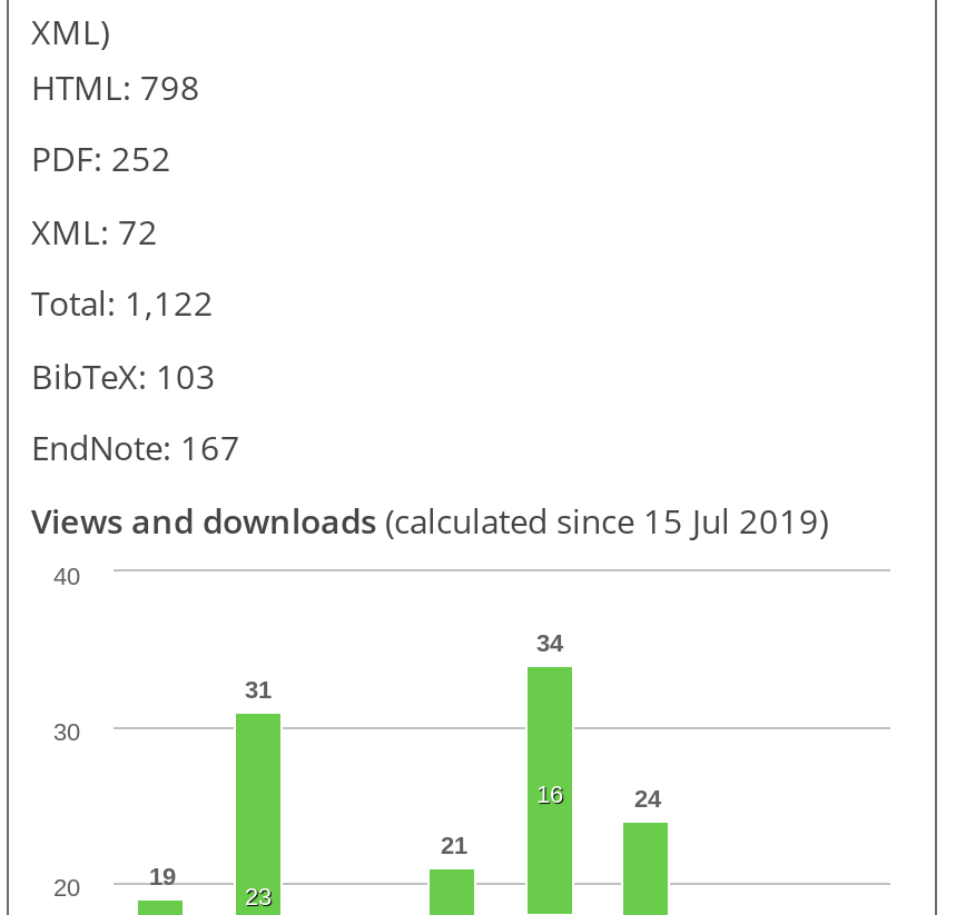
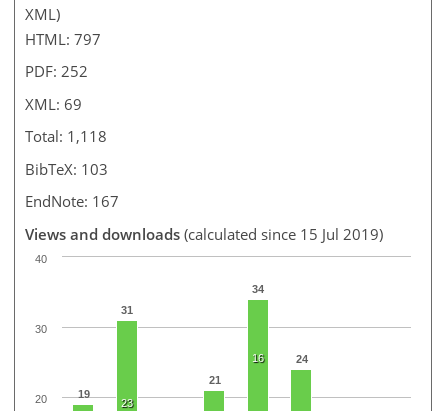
[31,63,200,108] HTML: 798 -> [25,28,101,48] HTML: 797
[31,208,158,252] XML: 72 -> [25,93,82,113] XML: 69
[31,280,214,325] Total: 1,122 -> [25,126,107,146] Total: 1,118

